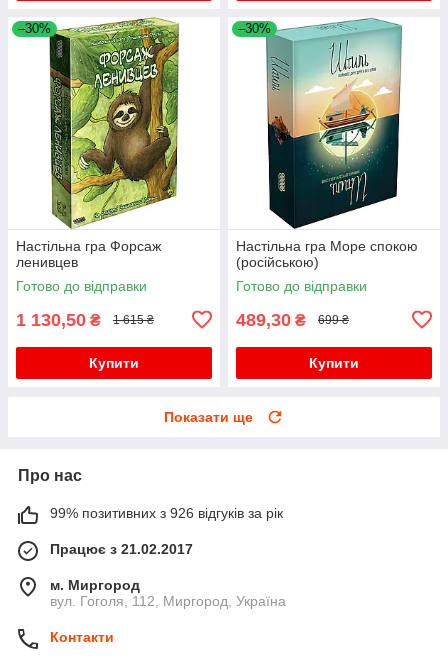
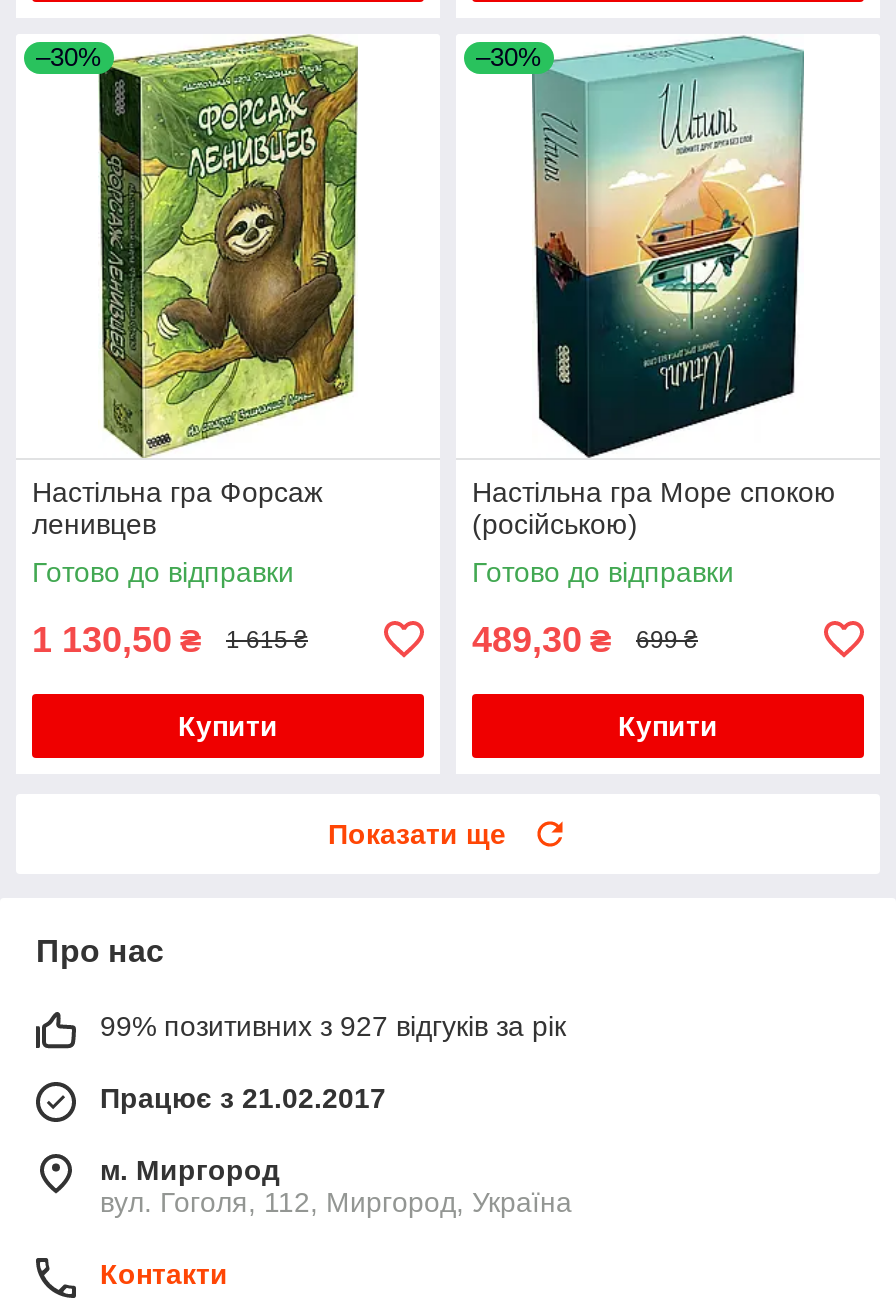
[50,505,283,521] 99% позитивних з 926 відгуків за рік -> [100,1010,566,1042] 99% позитивних з 927 відгуків за рік

